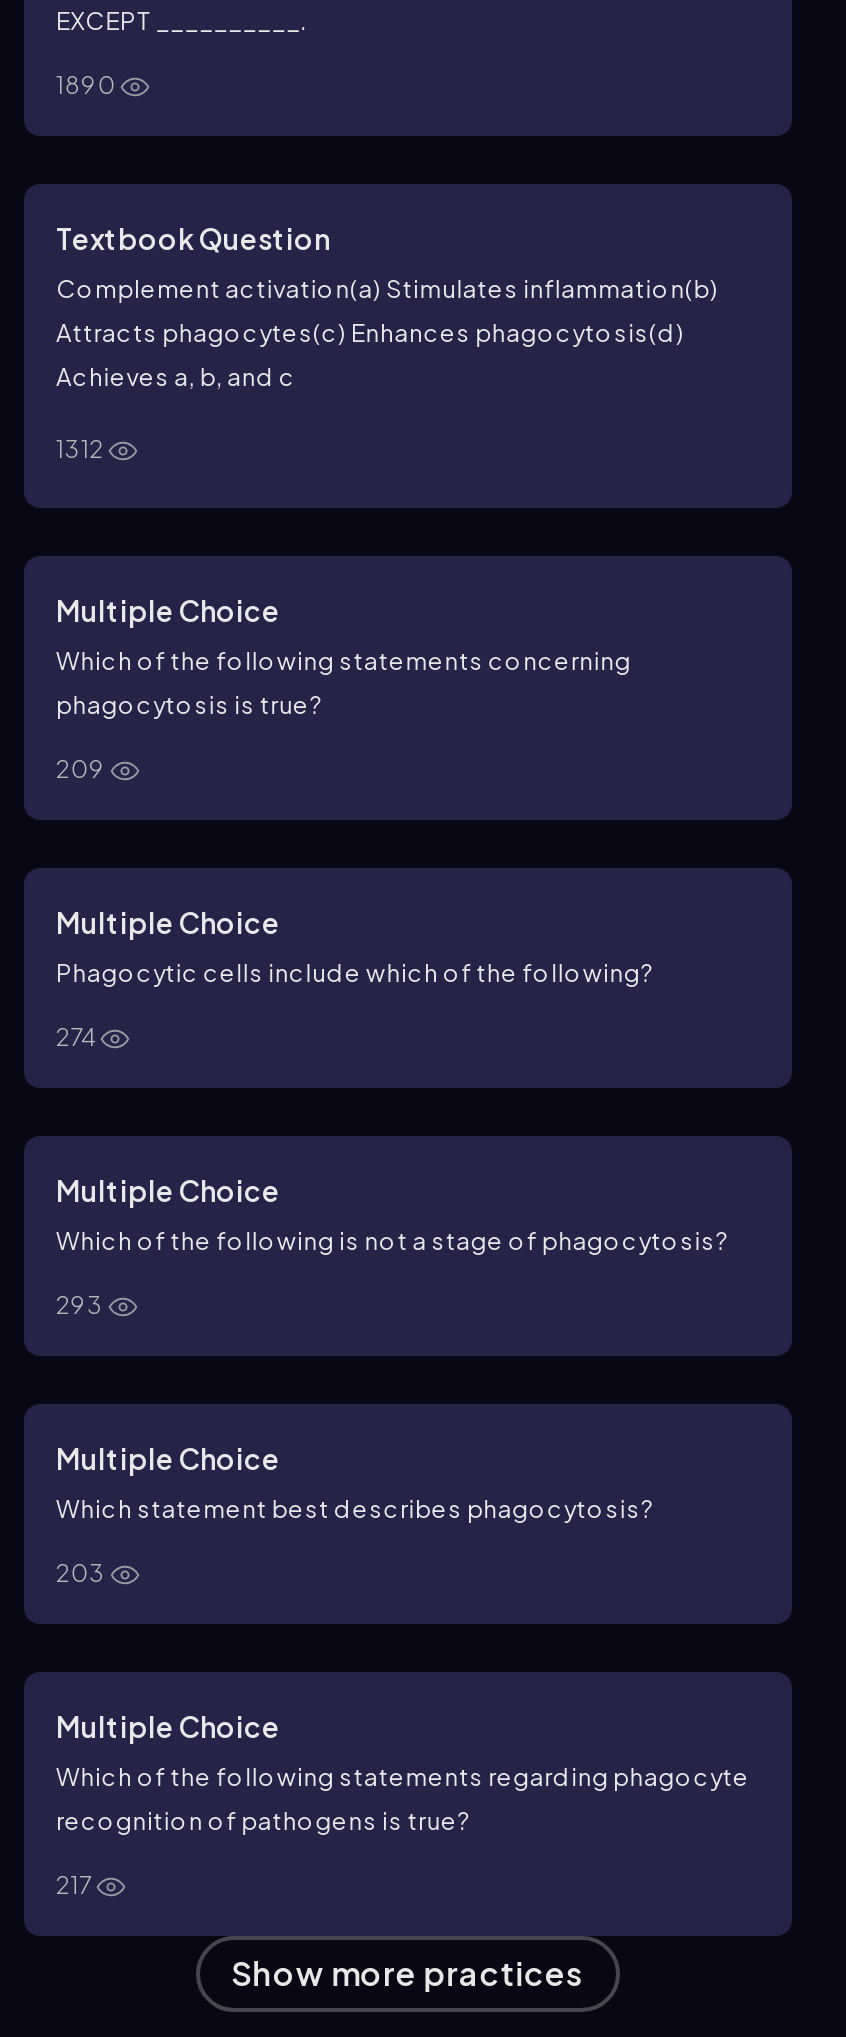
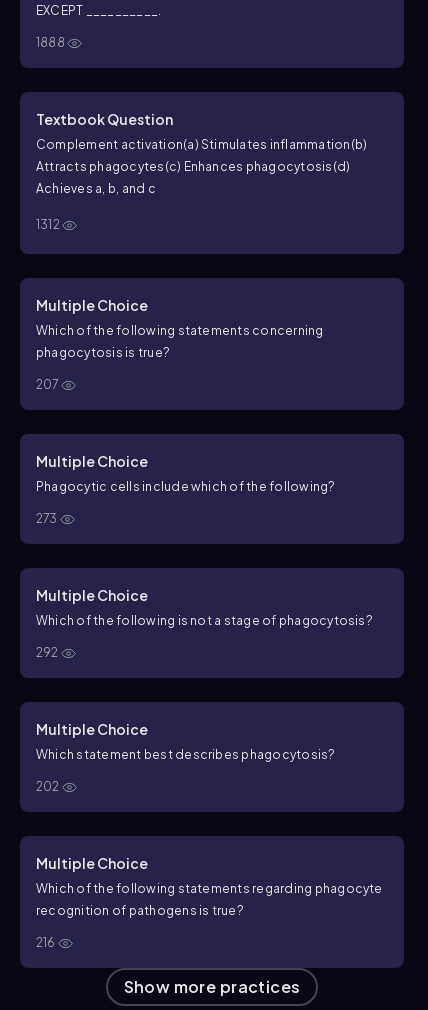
[56,70,116,100] 1890 -> [36,35,65,50] 1888
[56,753,105,783] 209 -> [36,376,59,391] 207
[56,1021,95,1051] 274 -> [36,510,58,525] 273
[56,1289,103,1319] 293 -> [36,644,59,659] 292
[56,1557,105,1587] 203 -> [36,778,60,793] 202
[56,1869,91,1899] 217 -> [36,934,56,949] 216

